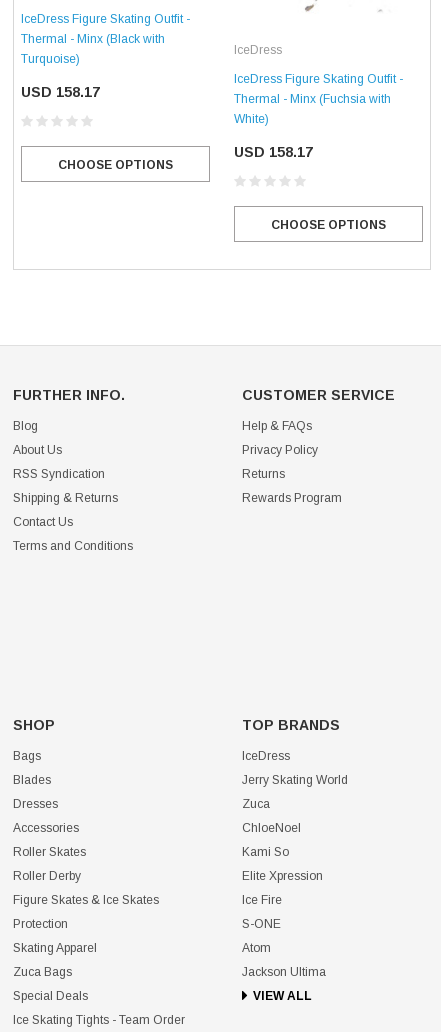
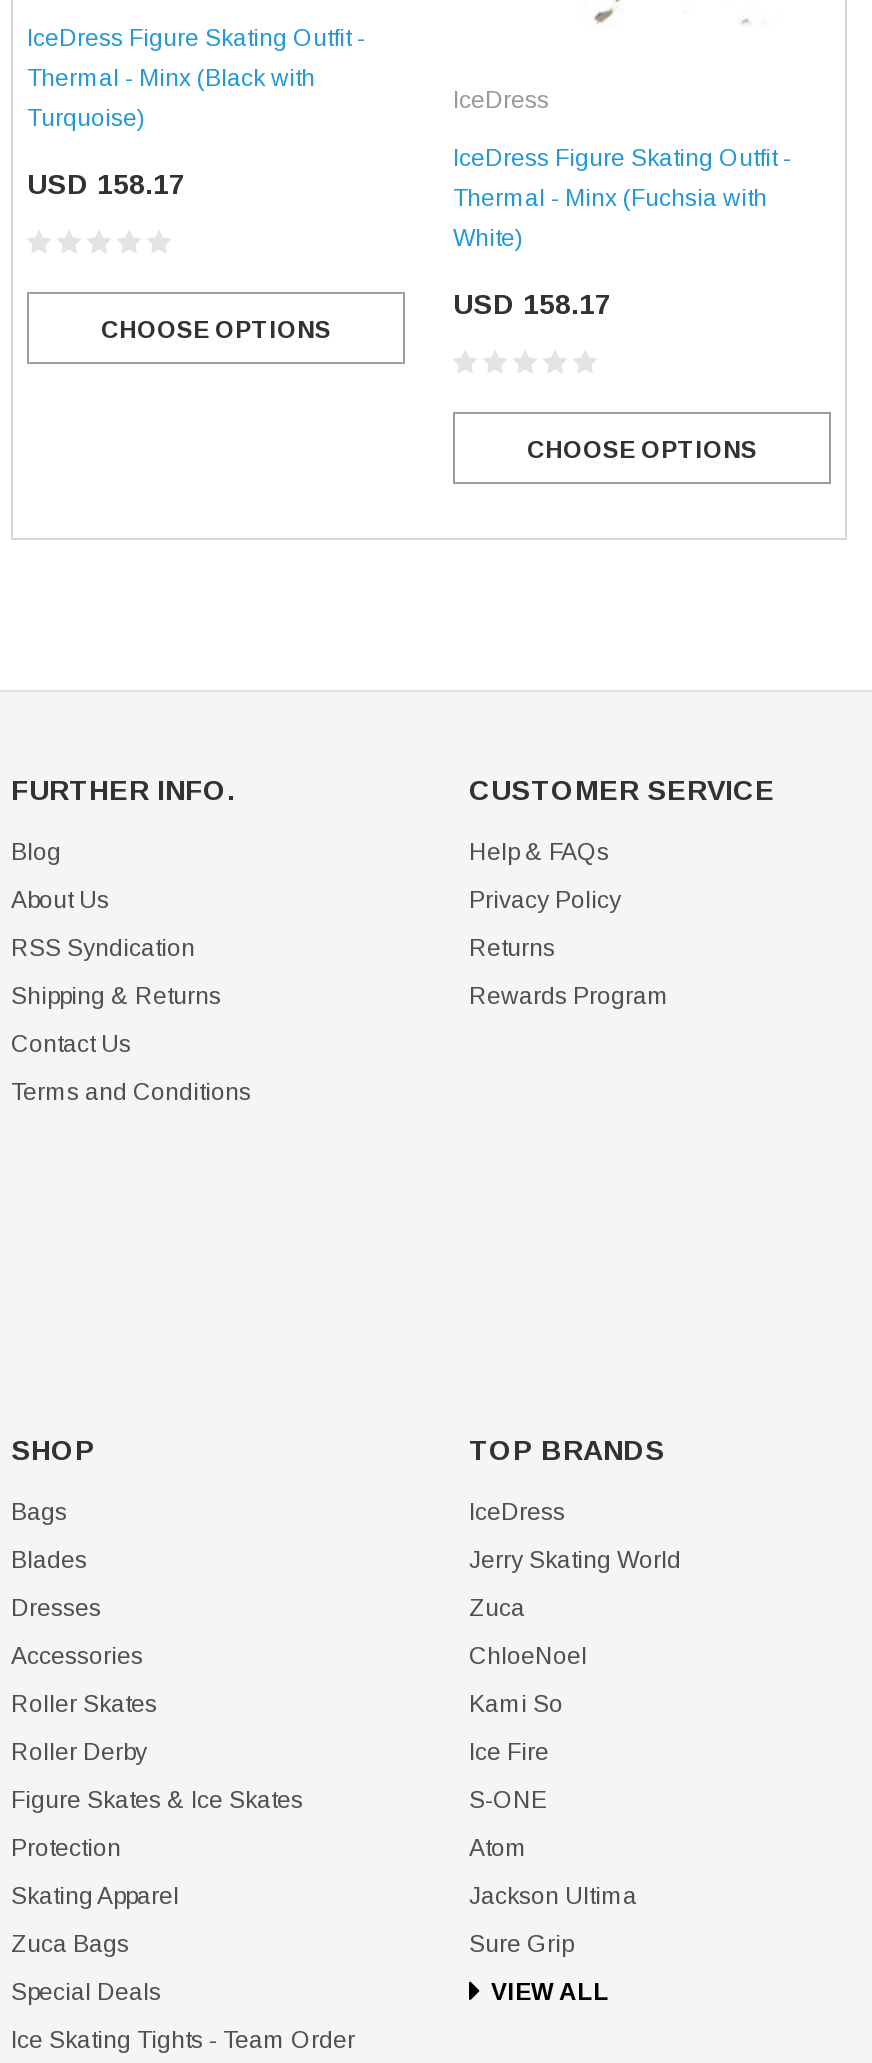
[242,869,323,883] Elite Xpression -> none
moved [242,893,326,979] -> [469,1737,637,1909]: Ice Fire | S-ONE | Atom | Jackson Ultima
none -> [469,1929,573,1957] Sure Grip

